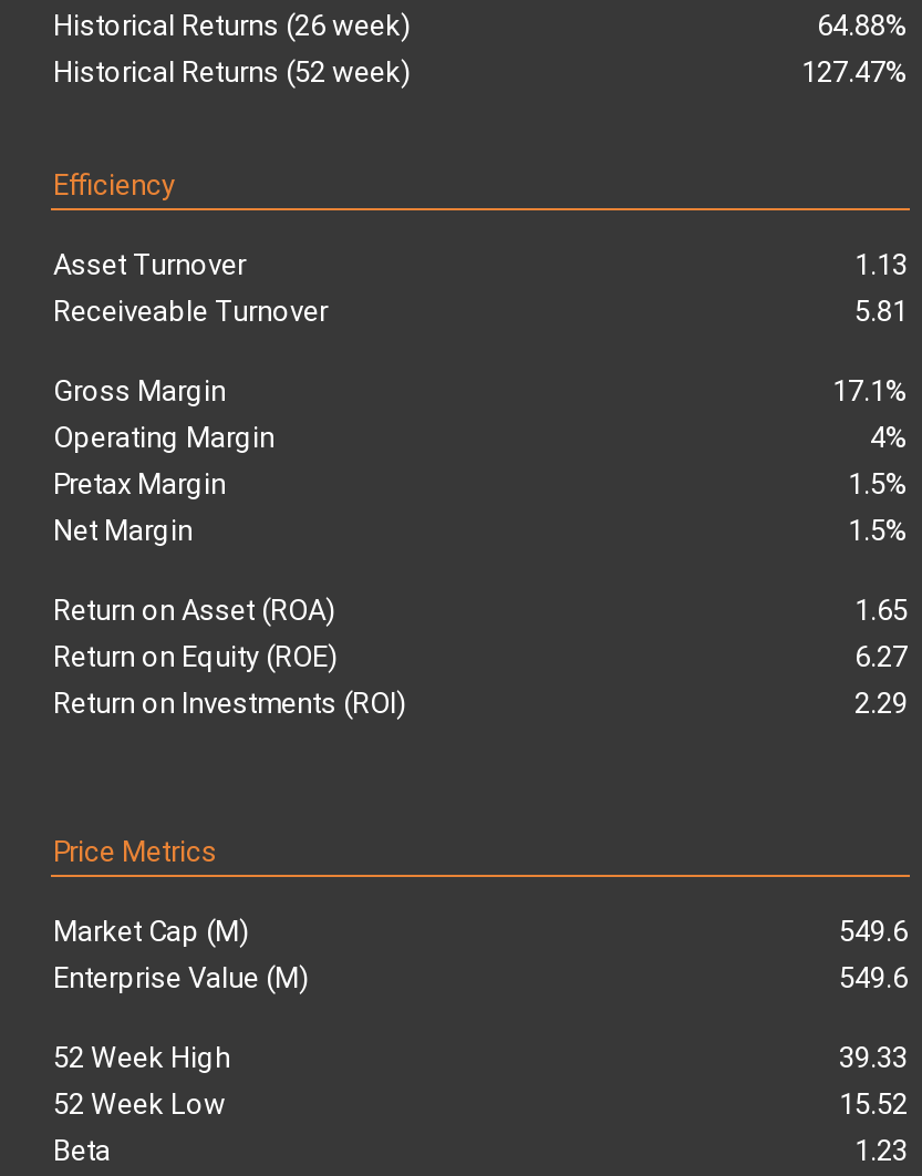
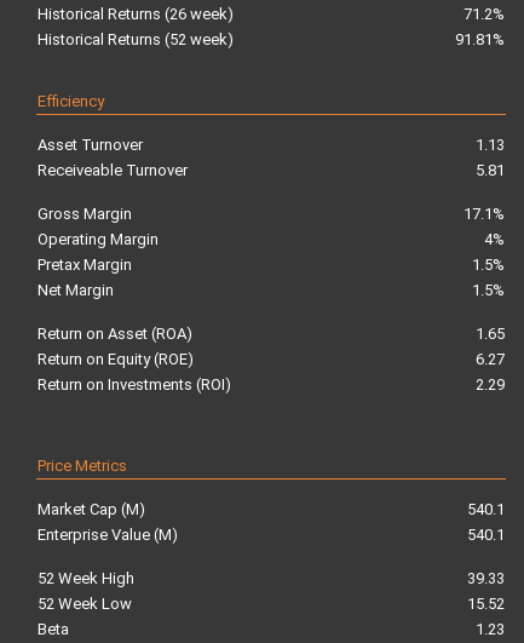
[817,10,908,43] 64.88% -> [463,5,505,23] 71.2%
[801,56,908,89] 127.47% -> [455,31,505,49] 91.81%
[839,916,908,949] 549.6 -> [467,501,505,519] 540.1
[839,962,908,995] 549.6 -> [467,526,505,544] 540.1

